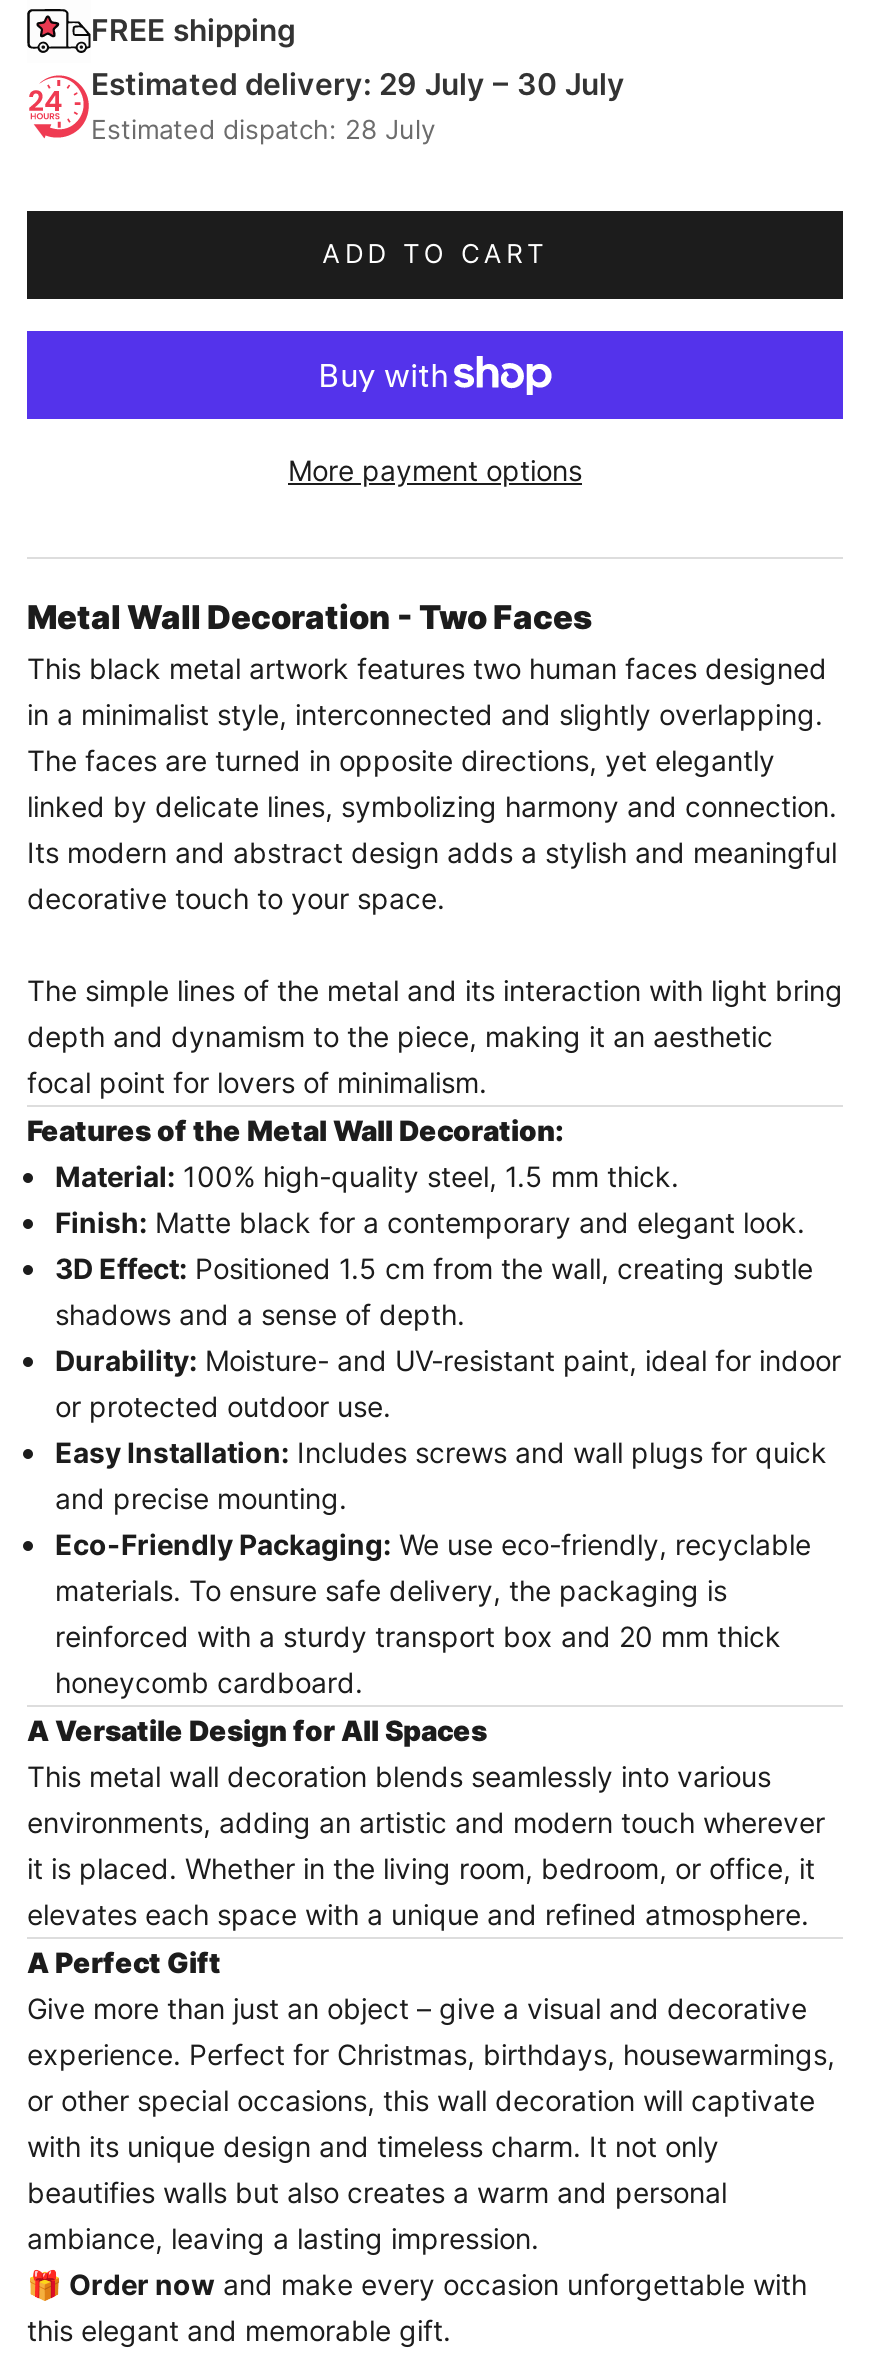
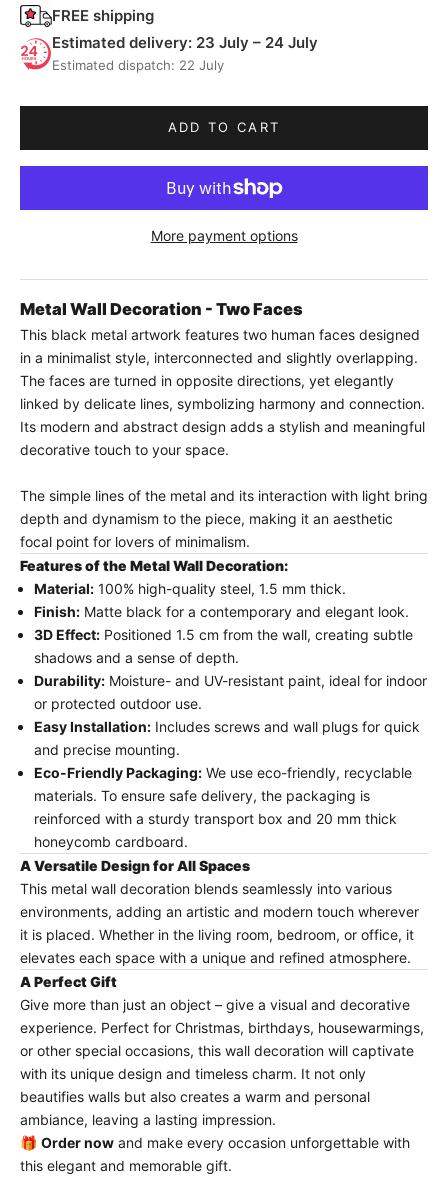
[91,64,625,102] Estimated delivery: 29 July – 30 July -> [52,33,318,52] Estimated delivery: 23 July – 24 July
[91,112,435,144] Estimated dispatch: 28 July -> [52,57,224,73] Estimated dispatch: 22 July

